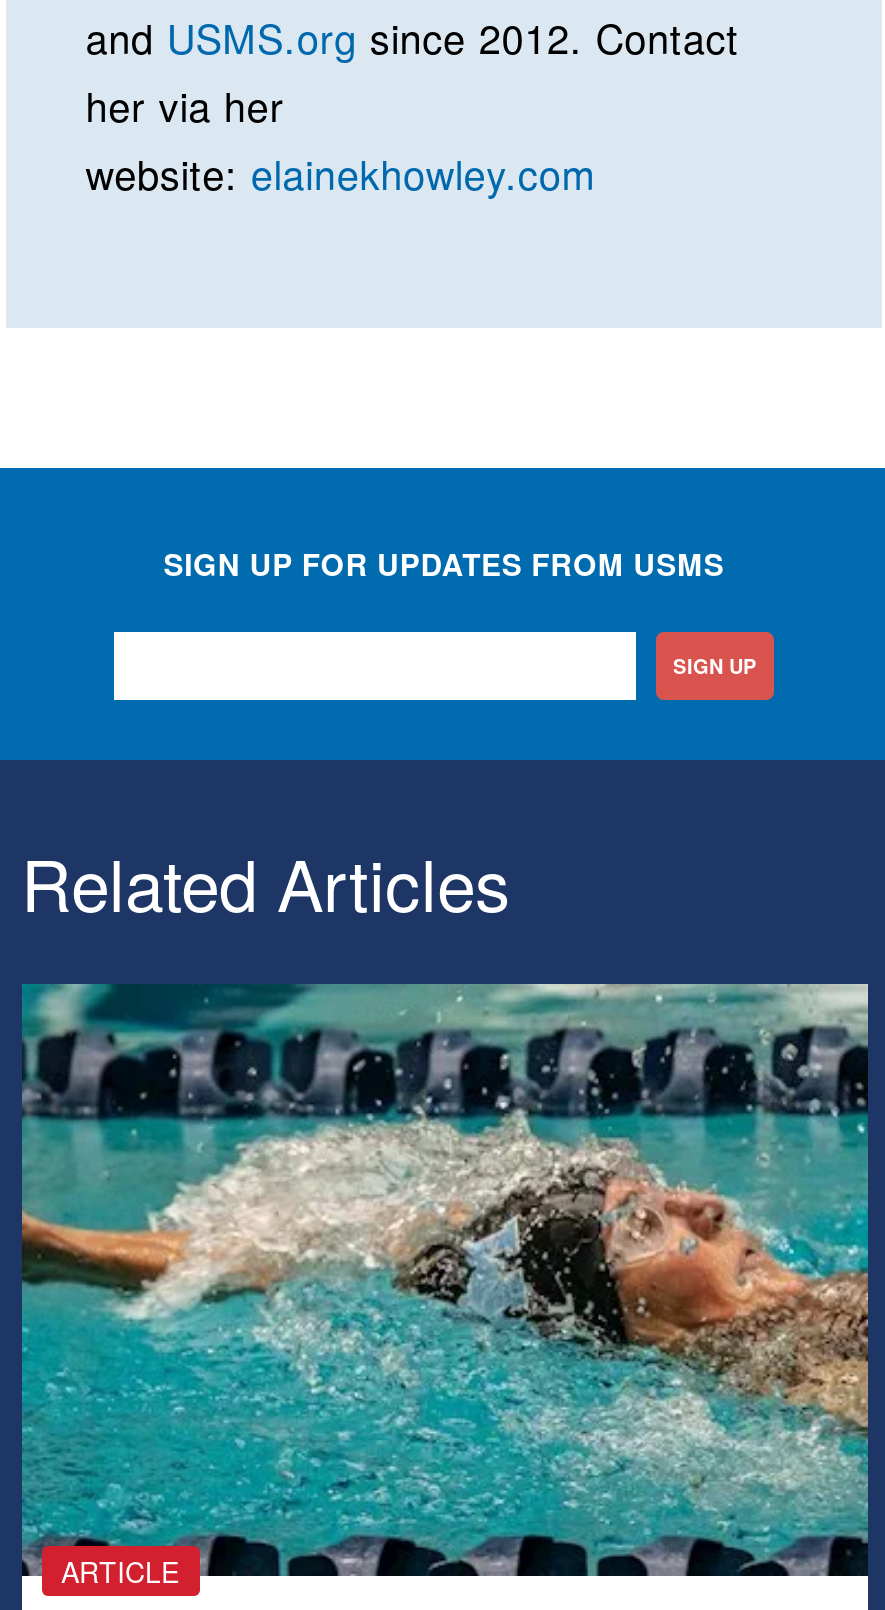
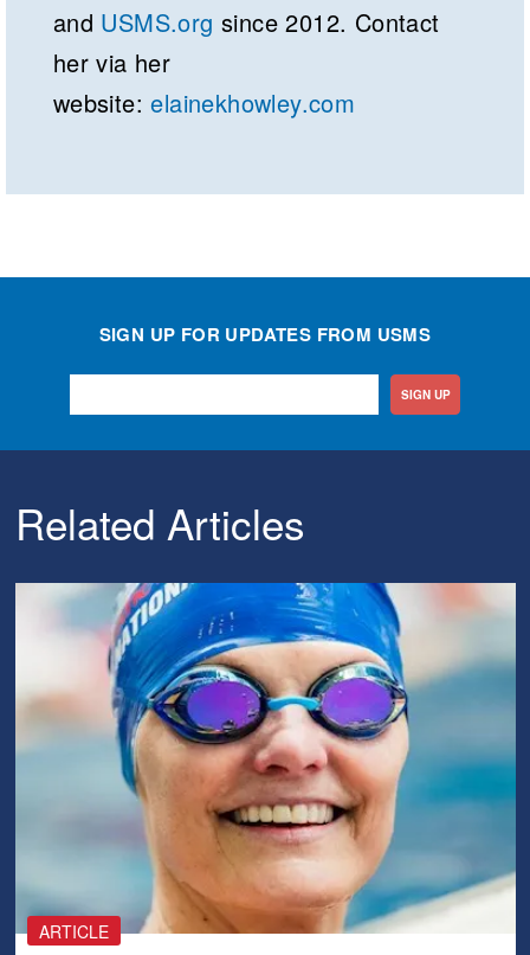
[22,982,870,1578] [image] -> [14,582,517,935] [image]

